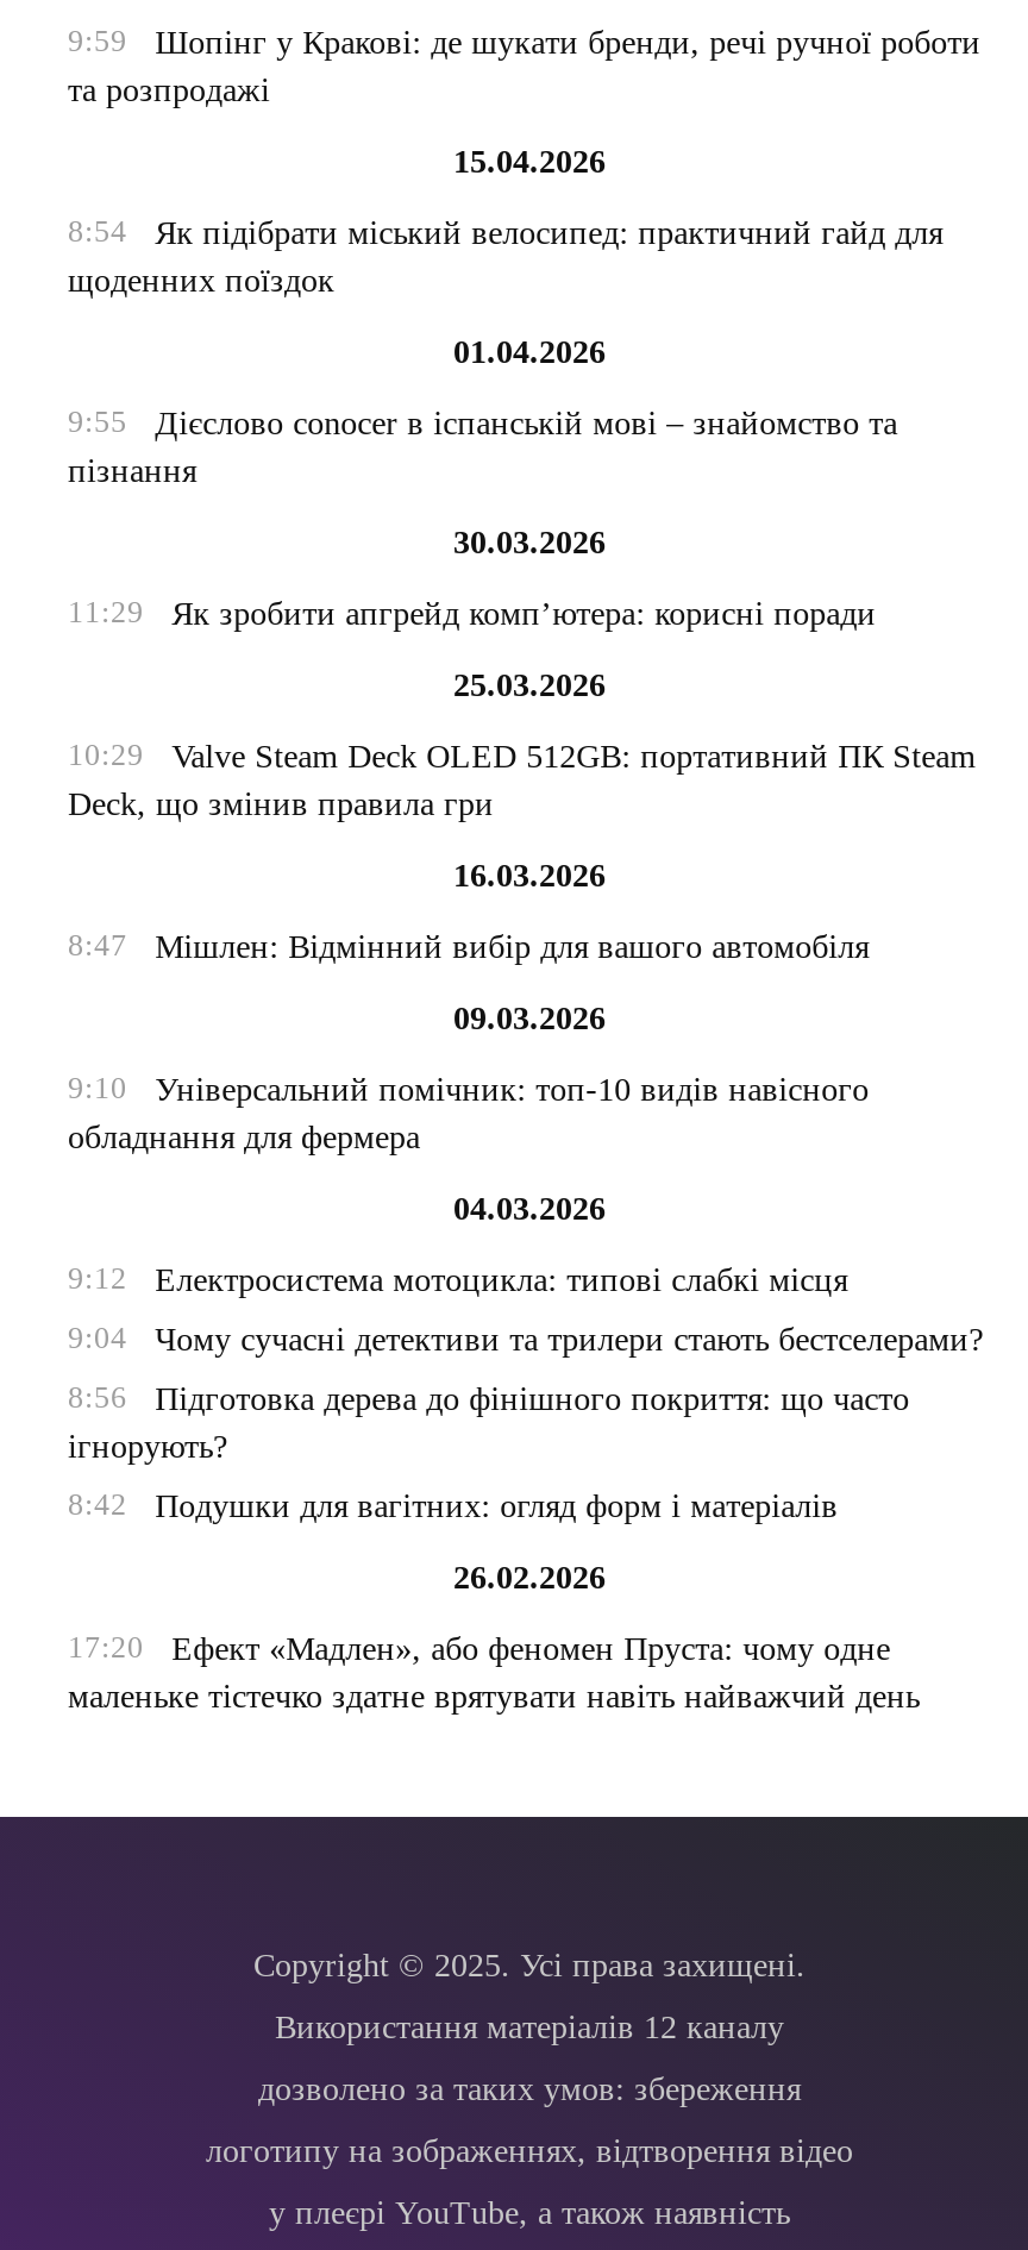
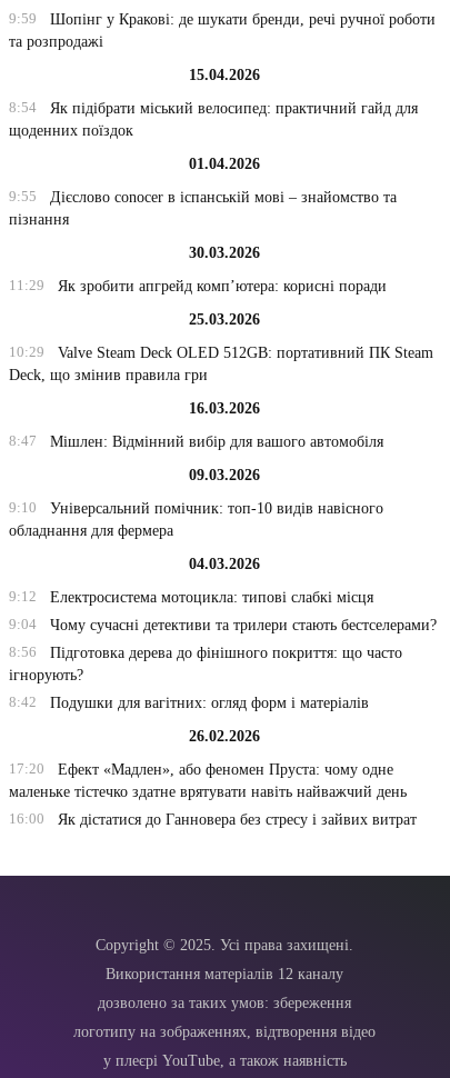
none -> [9,810,416,828] 16:00 | Як дістатися до Ганновера без стресу і зайвих витрат

